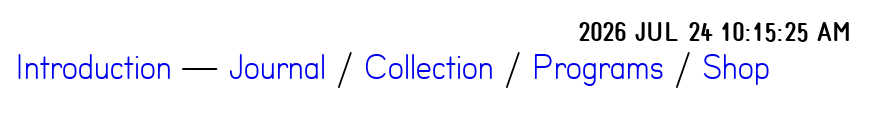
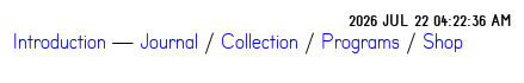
[578,15,852,49] 2026 JUL 24 10:15:25 AM -> [349,11,512,31] 2026 JUL 22 04:22:36 AM

